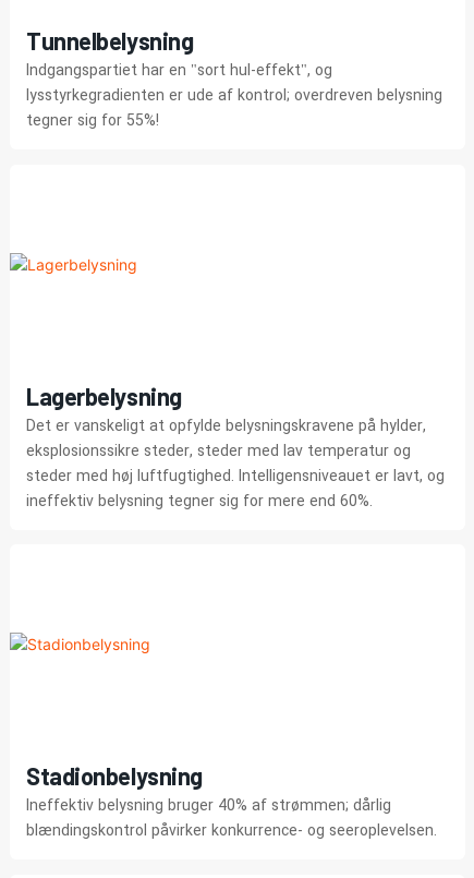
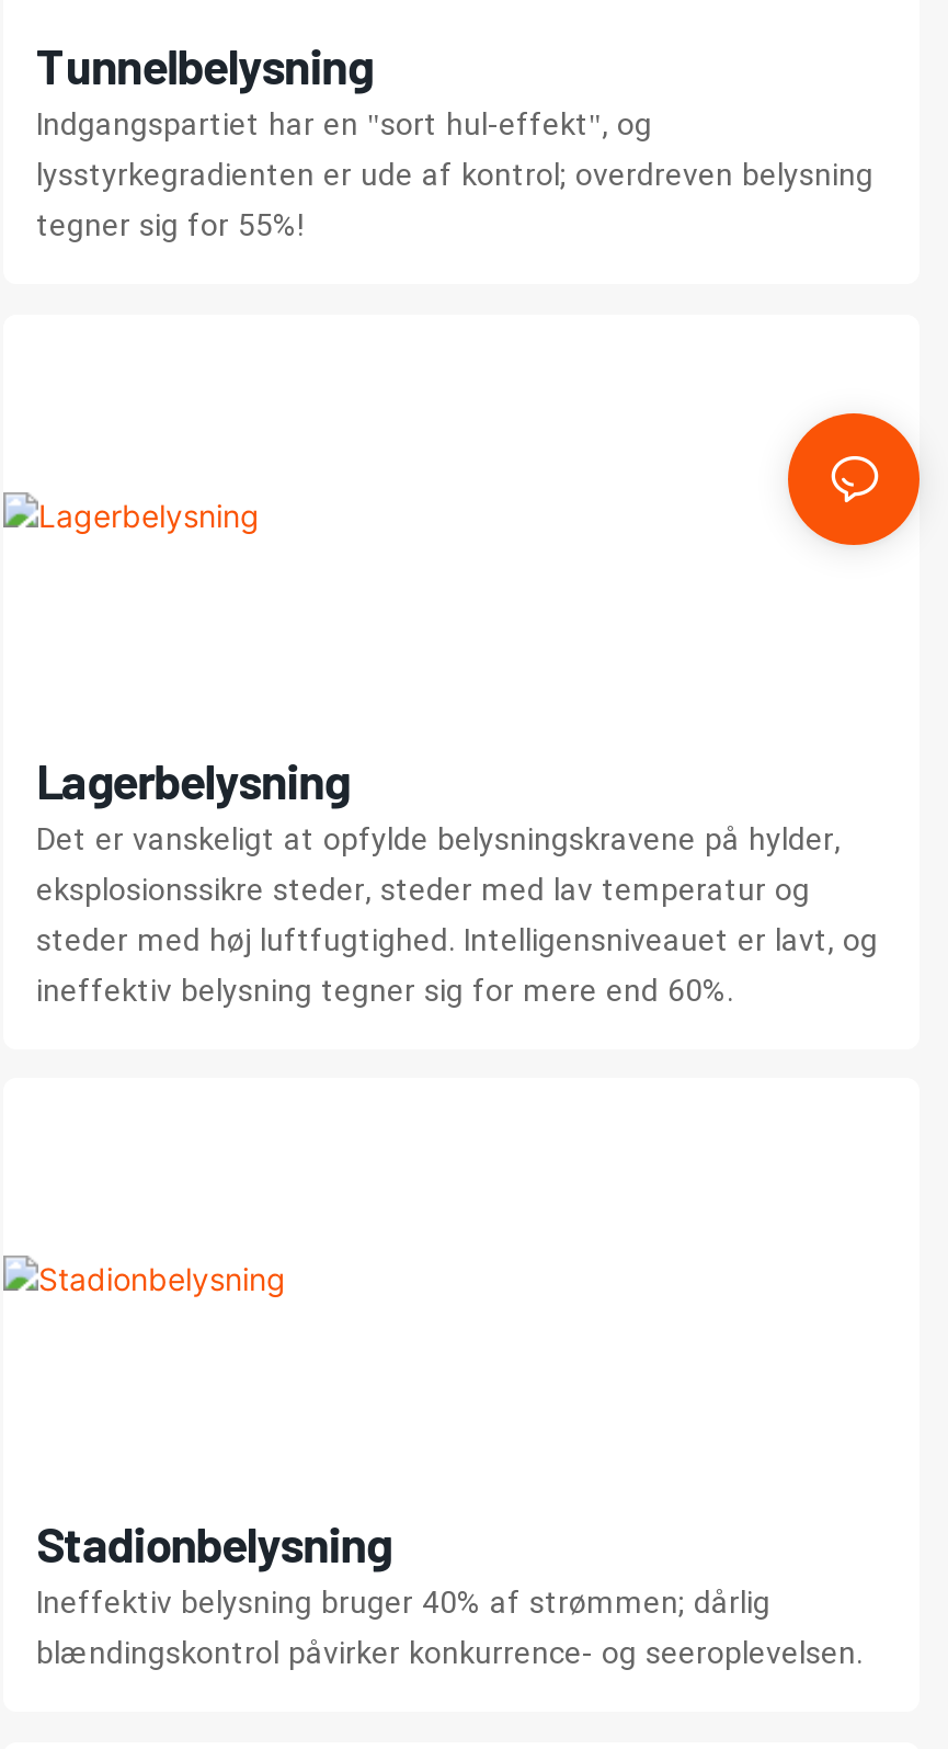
none -> [784,409,924,549] [image]

